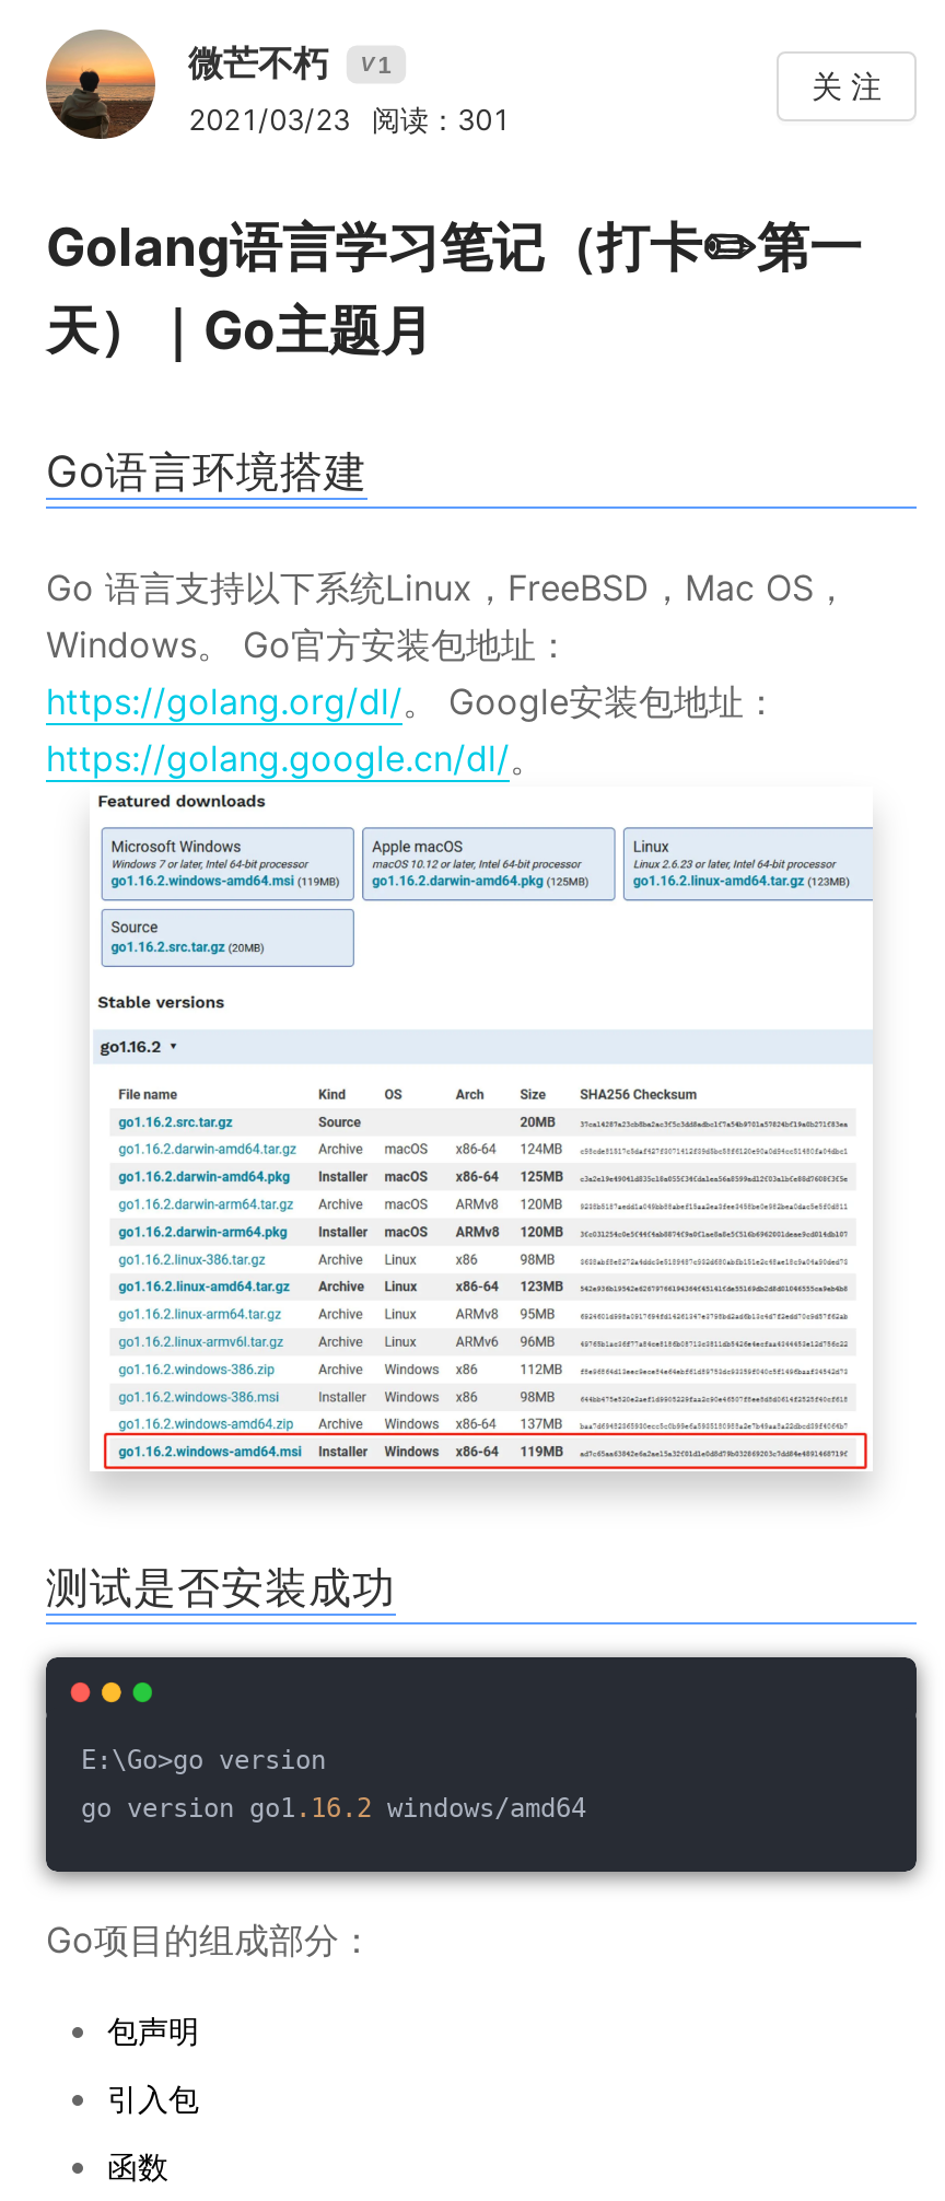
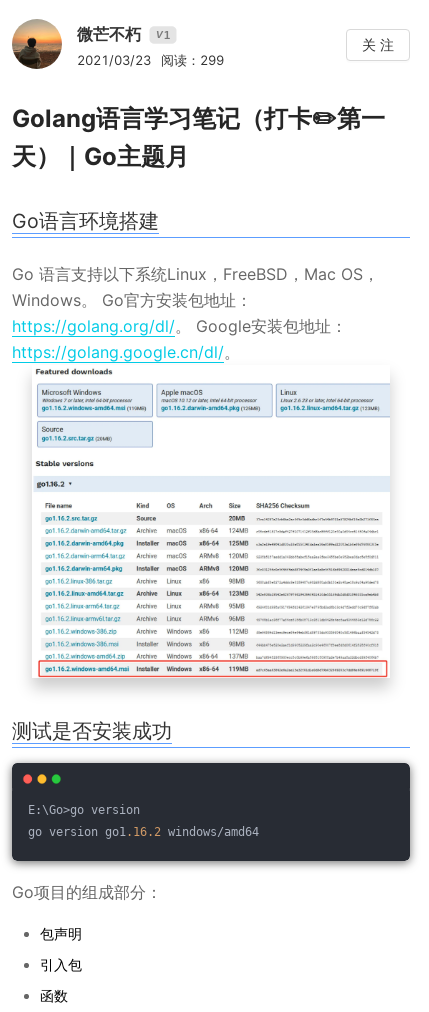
[188,102,510,137] 2021/03/23 阅读：301 -> [77,52,224,68] 2021/03/23 阅读：299

